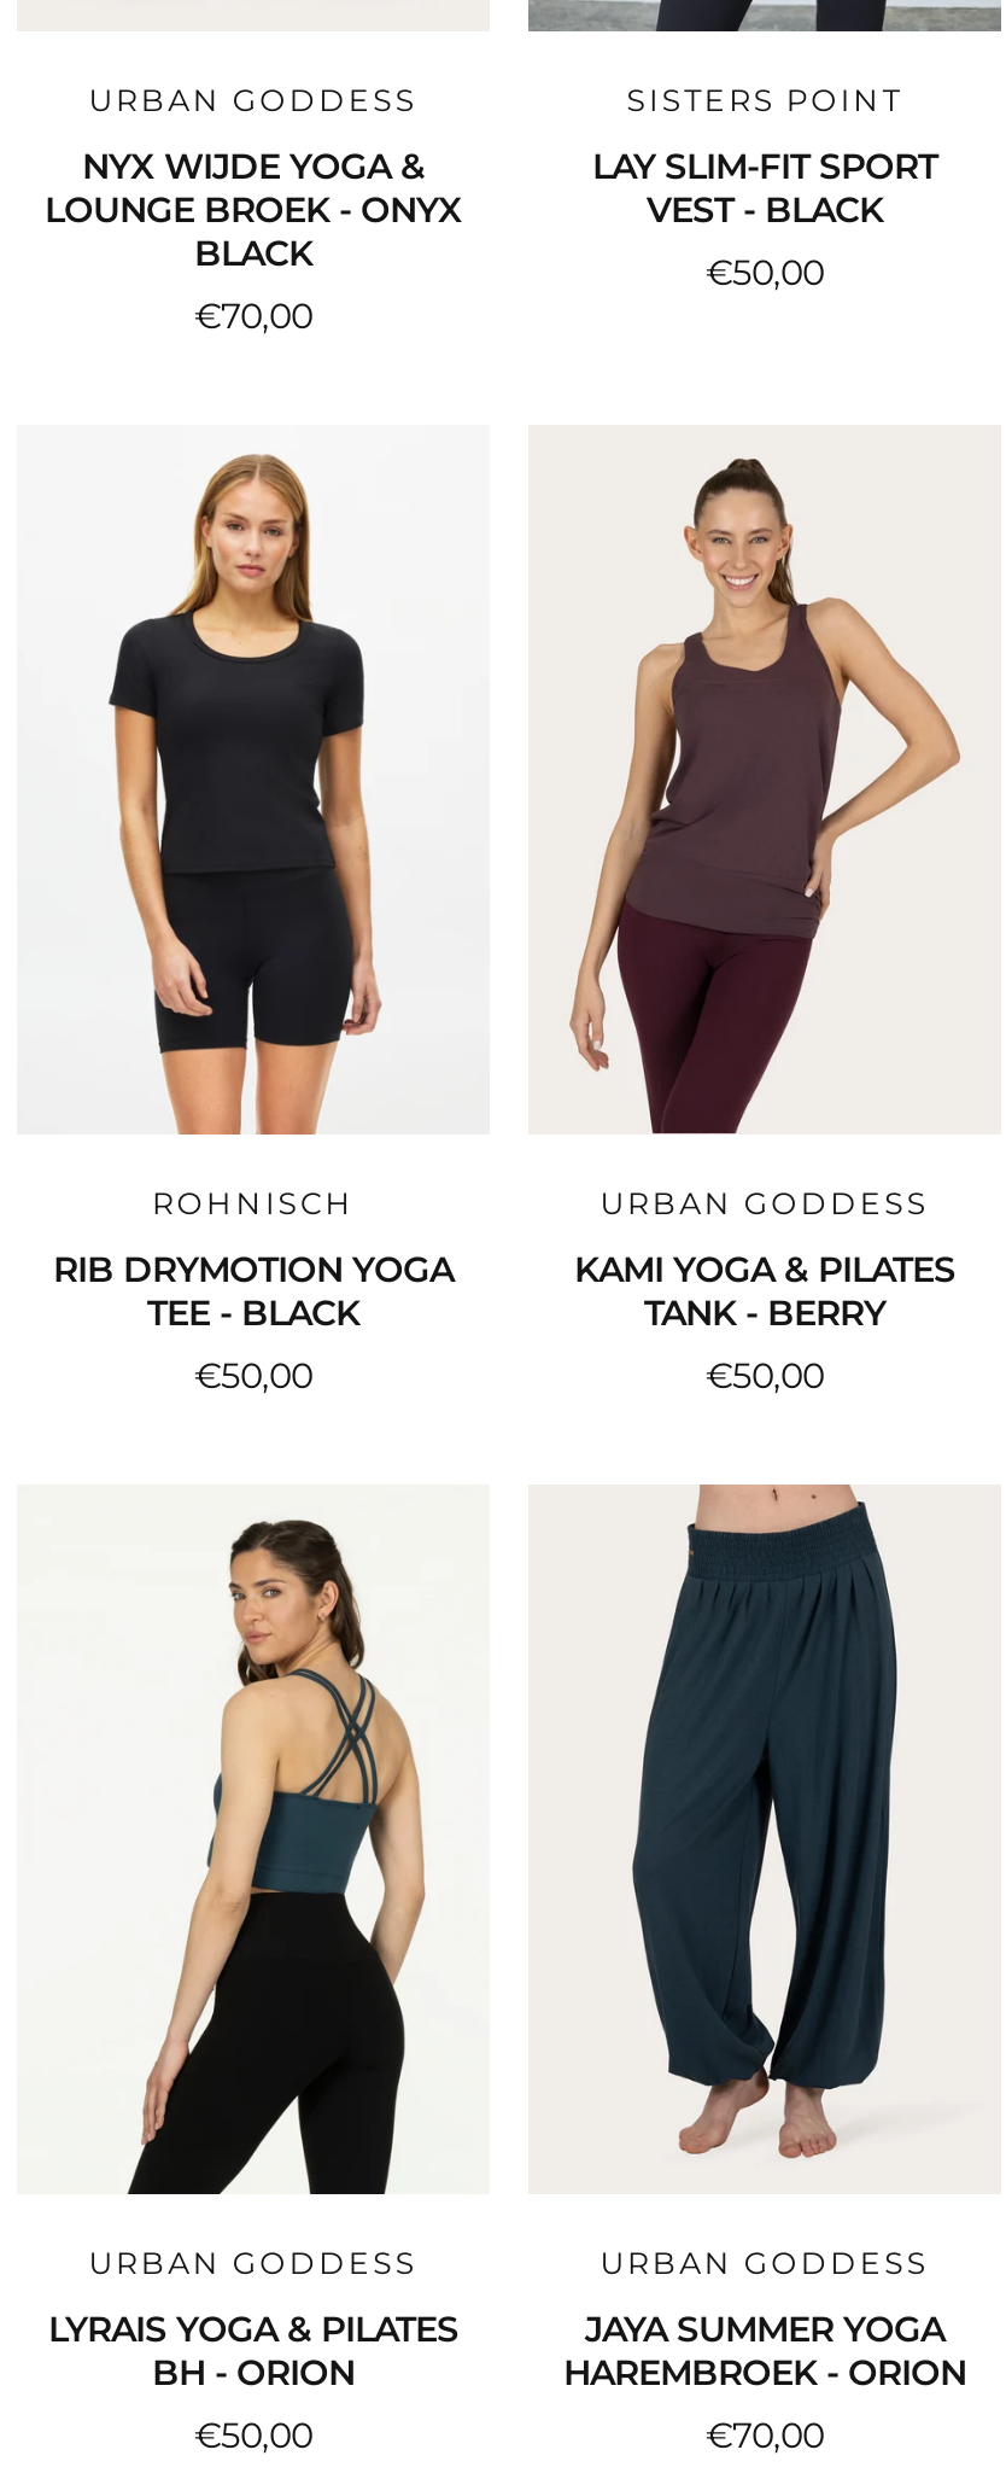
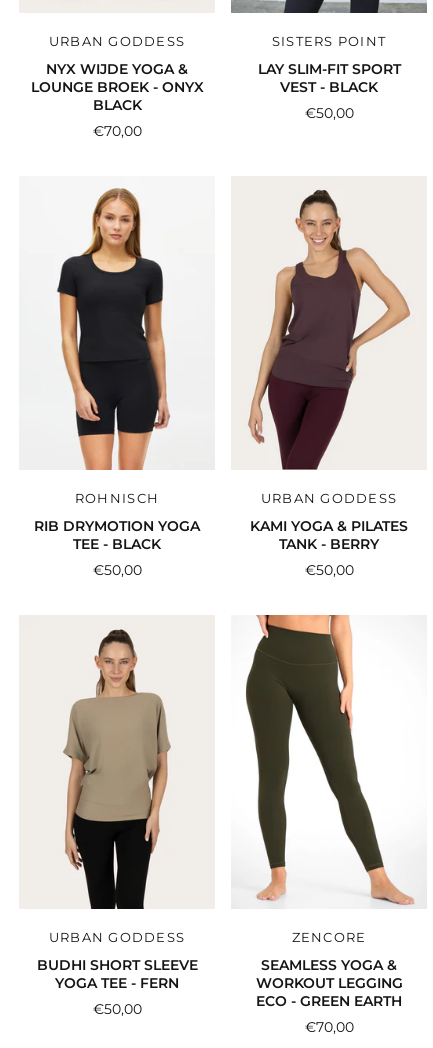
[565,1482,967,2281] [image] | URBAN GODDESS -> [245,614,414,945] [image] | ZENCORE
[123,1518,427,2197] [image] -> [62,629,188,910] [image]
[48,2308,458,2395] LYRAIS YOGA & PILATES | BH - ORION -> [36,956,197,992] BUDHI SHORT SLEEVE | YOGA TEE - FERN
[563,2308,966,2395] JAYA SUMMER YOGA | HAREMBROEK - ORION -> [255,956,402,1010] SEAMLESS YOGA & | WORKOUT LEGGING | ECO - GREEN EARTH

